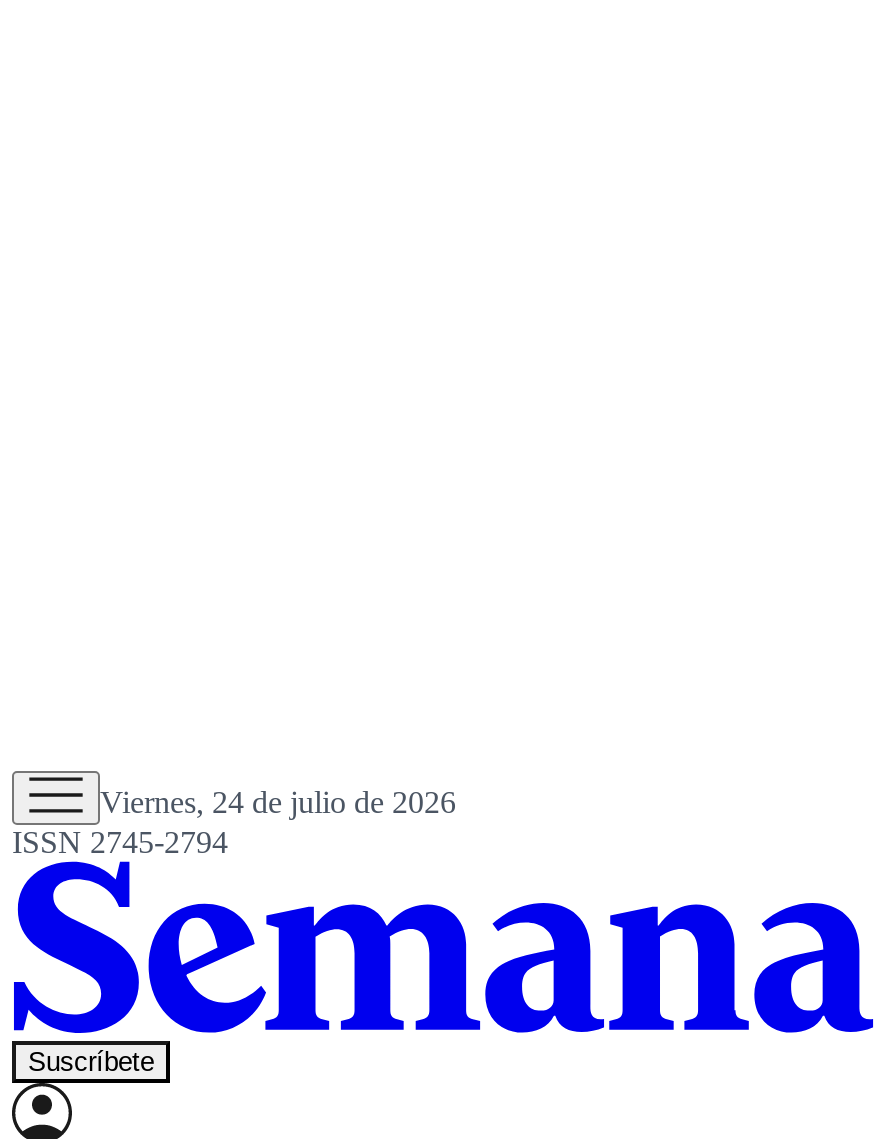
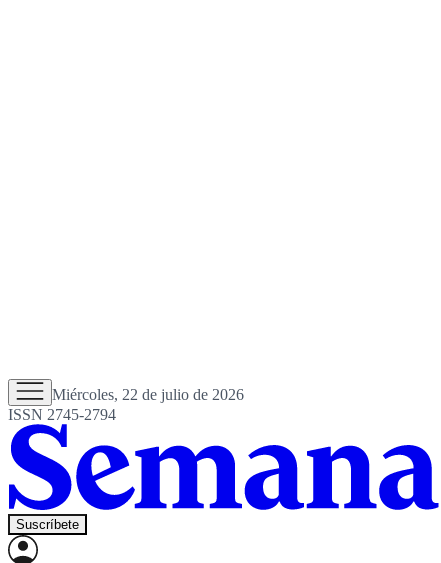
[100,785,456,819] Viernes, 24 de julio de 2026 -> [52,386,244,403] Miércoles, 22 de julio de 2026

